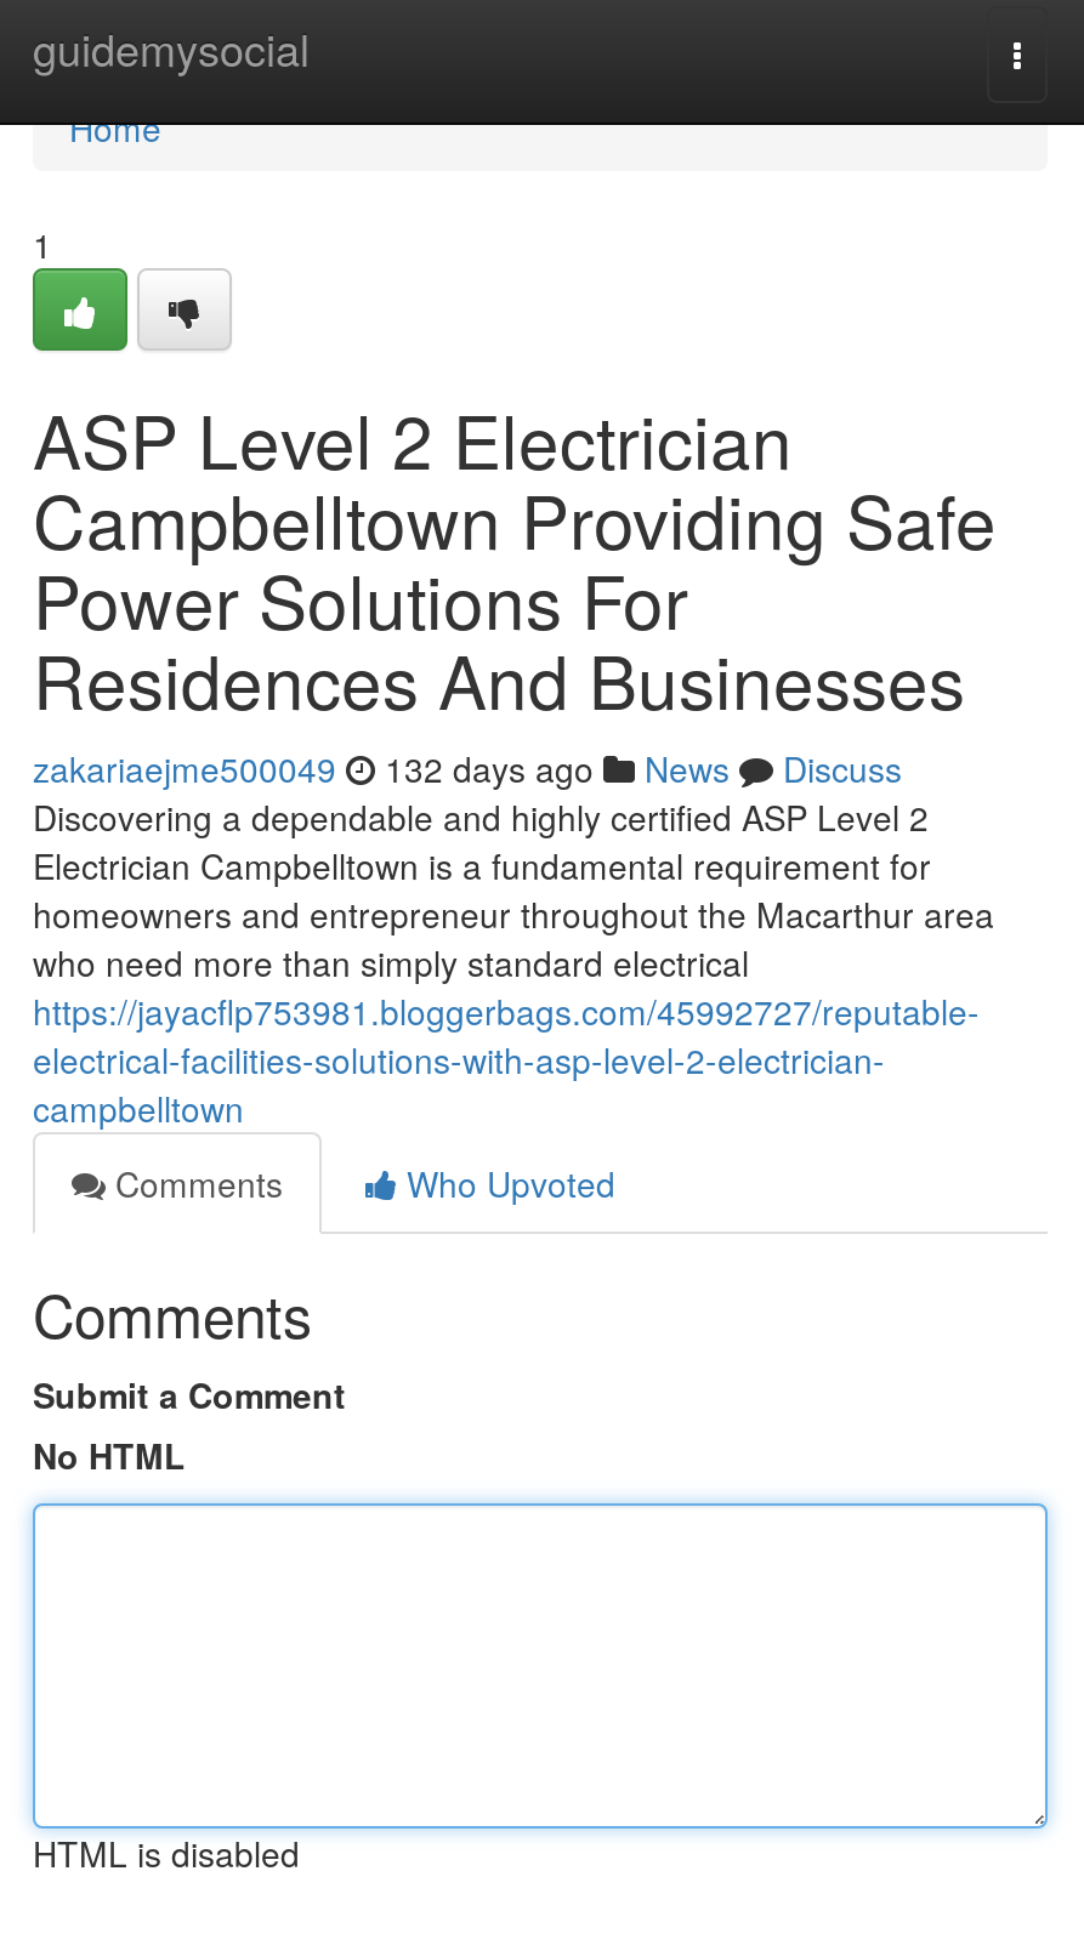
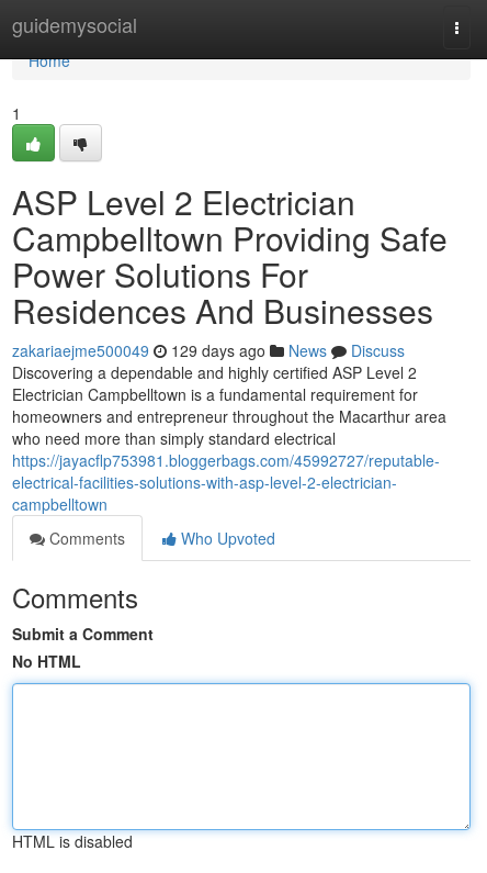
[33,744,902,792] zakariaejme500049 132 days ago News Discuss -> [12,339,405,361] zakariaejme500049 129 days ago News Discuss

